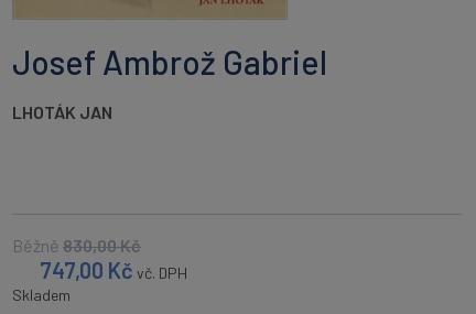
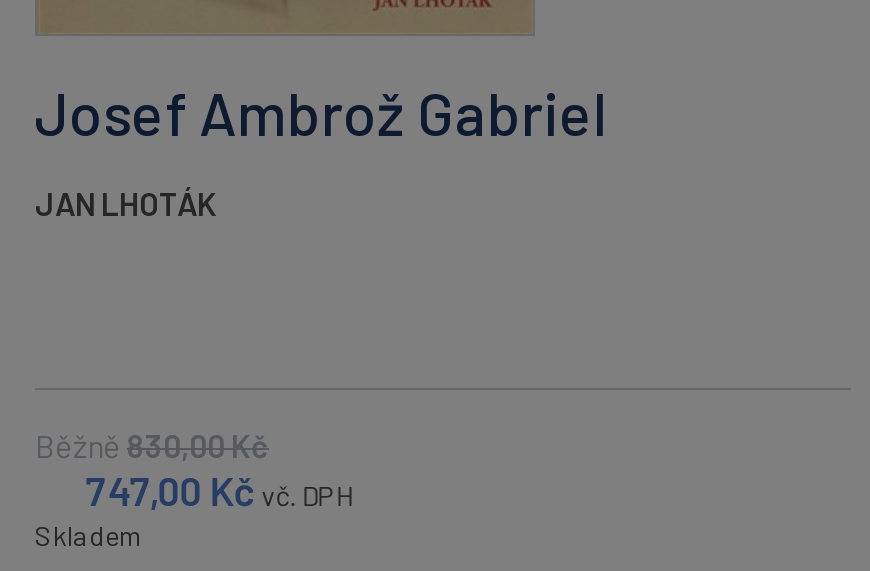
[12,102,112,123] LHOTÁK JAN -> [35,185,217,223] JAN LHOTÁK

